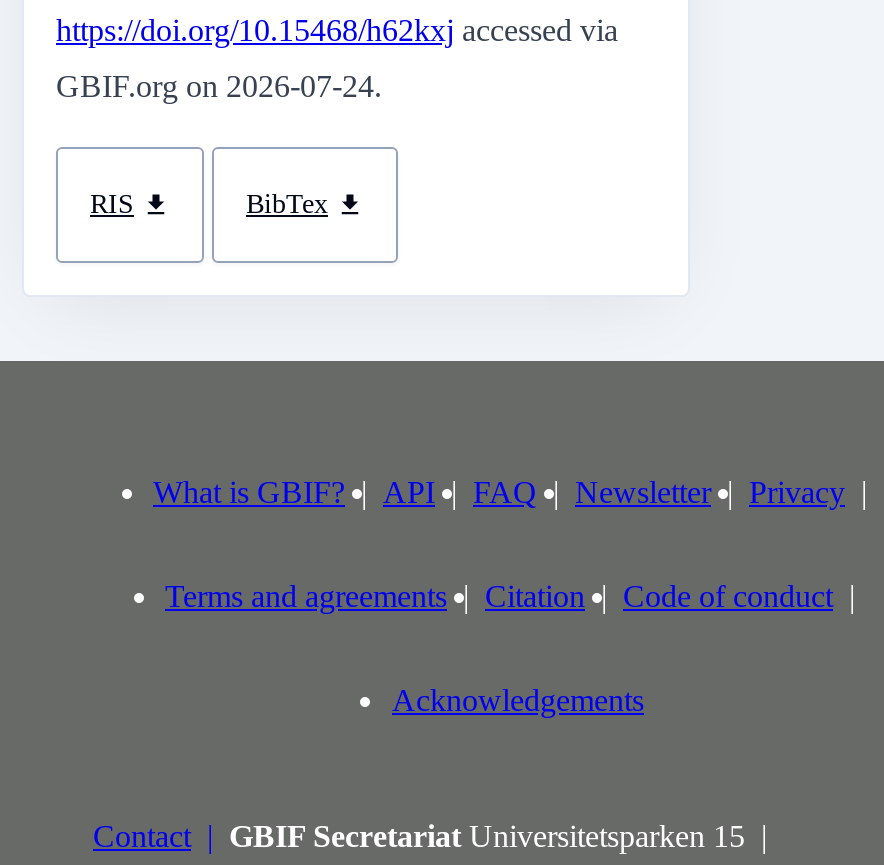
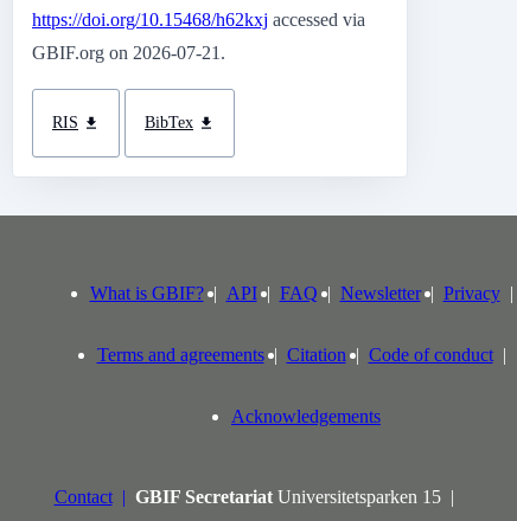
[56,68,382,102] GBIF.org on 2026-07-24. -> [32,42,225,62] GBIF.org on 2026-07-21.

